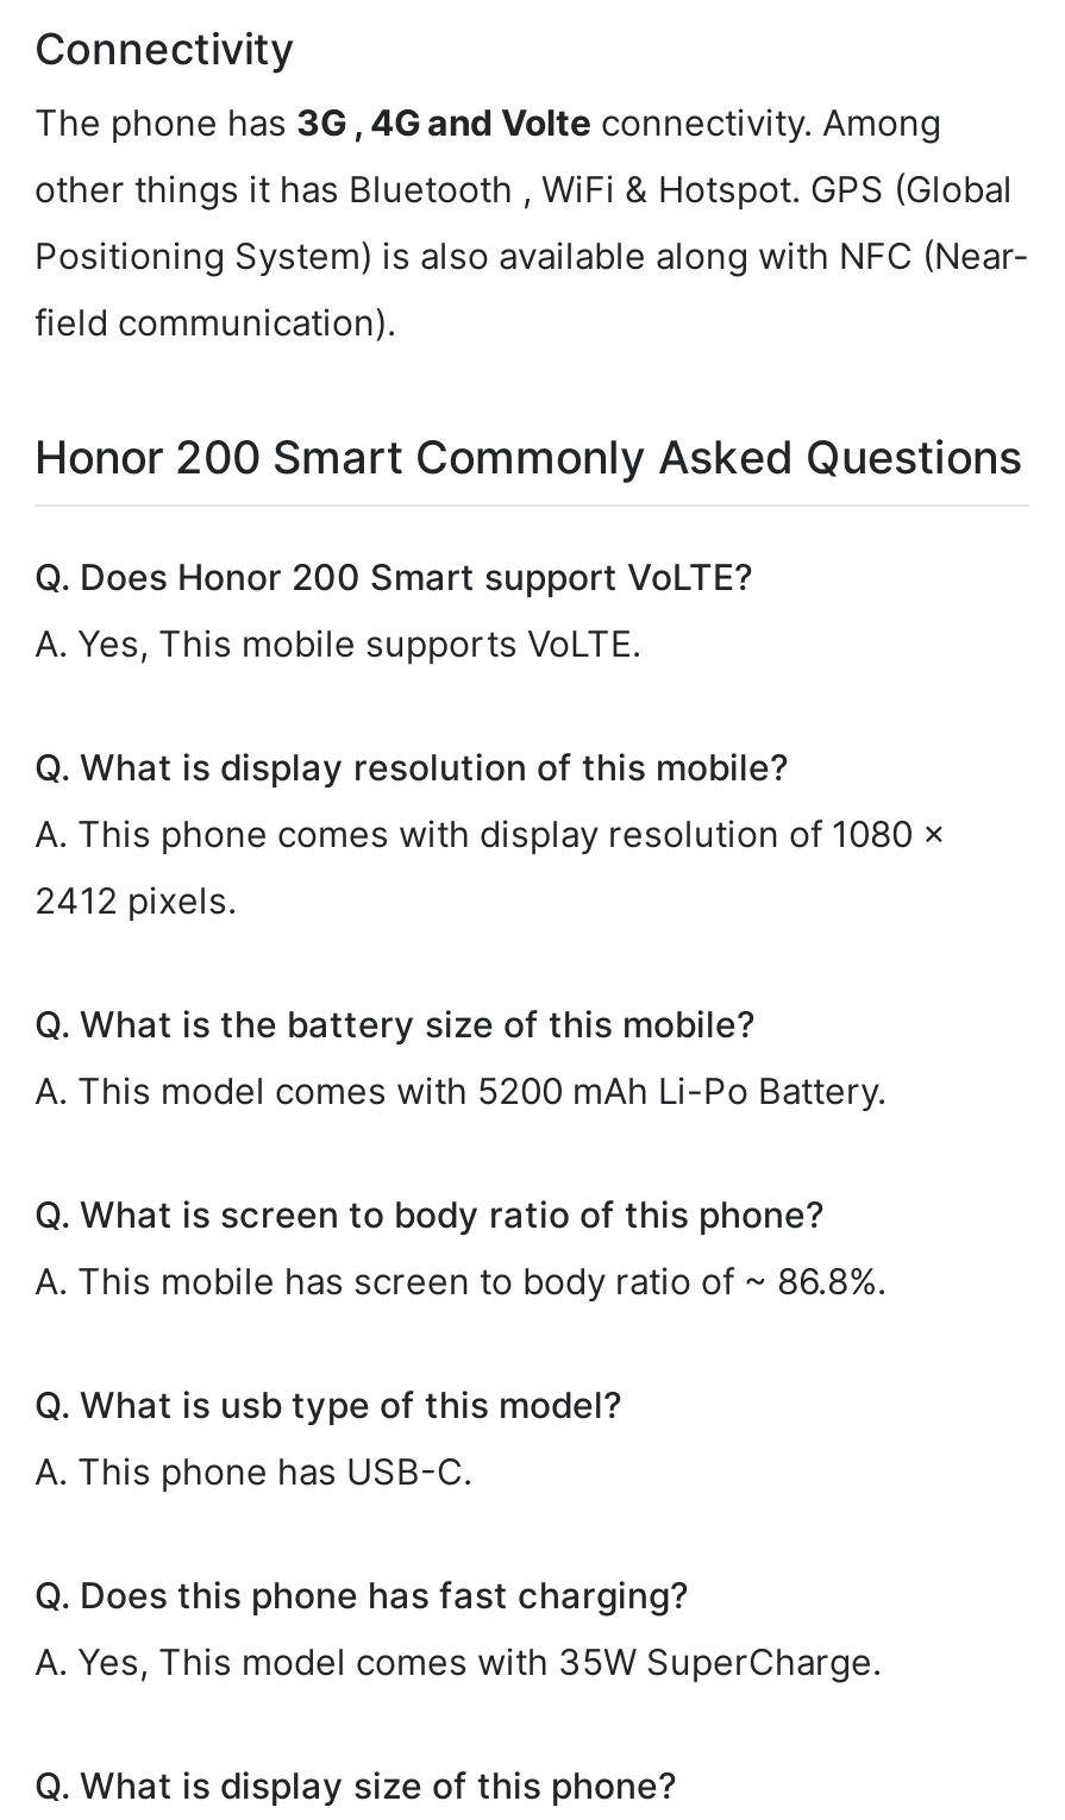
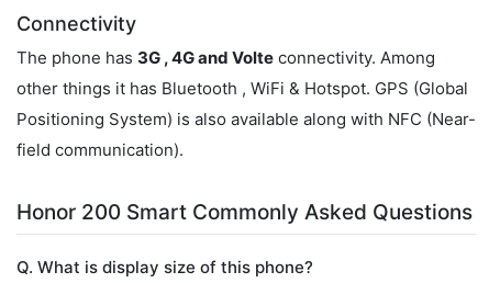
[35,554,946,1684] Q. Does Honor 200 Smart support VoLTE? | A. Yes, This mobile supports VoLTE. | Q. What is display resolution of this mobile? | A. This phone comes with display resolution of 1080 x | 2412 pixels. | Q. What is the battery size of this mobile? | A. This model comes with 5200 mAh Li-Po Battery. | Q. What is screen to body ratio of this phone? | A. This mobile has screen to body ratio of ~ 86.8%. | Q. What is usb type of this model? | A. This phone has USB-C. | Q. Does this phone has fast charging? | A. Yes, This model comes with 35W SuperCharge. -> none

